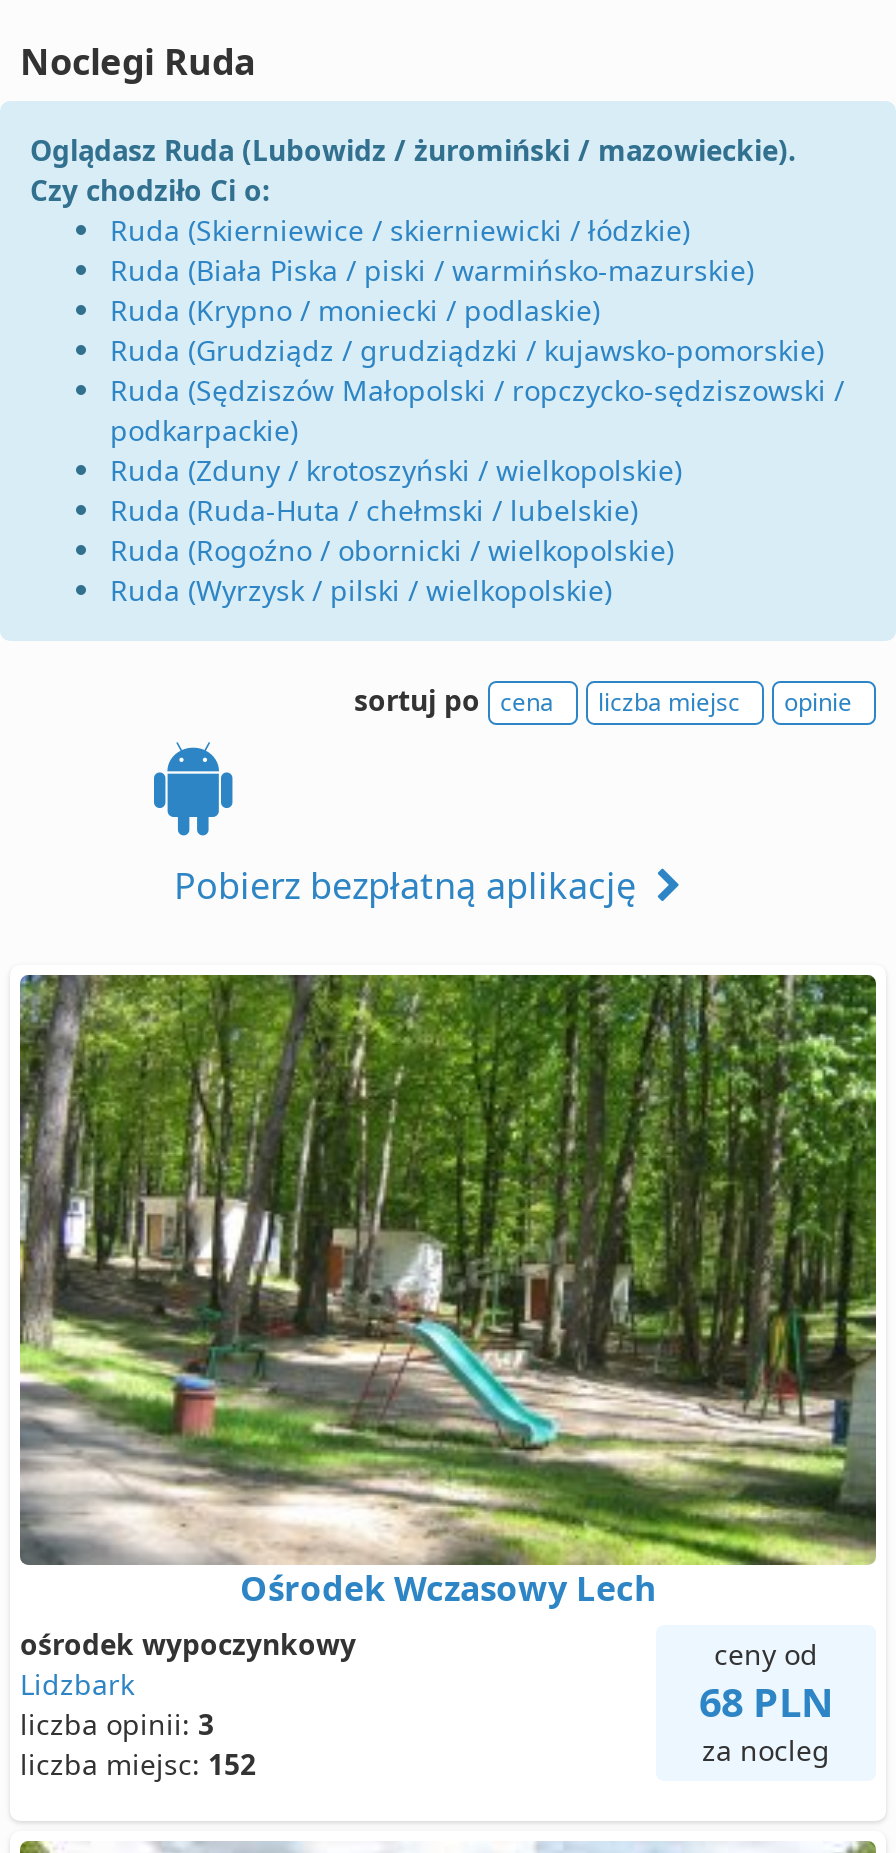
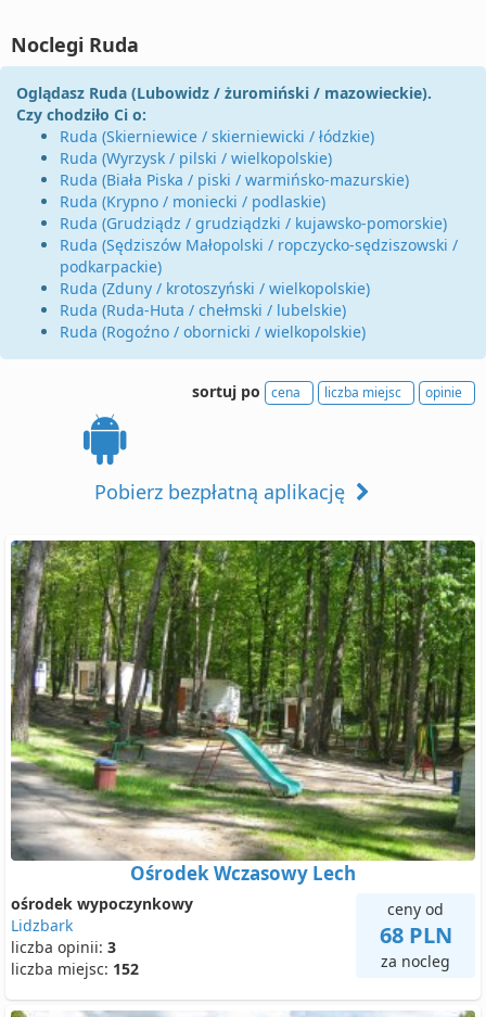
moved [110,251,844,569] -> [60,169,458,342]: Ruda (Biała Piska / piski / warmińsko-mazurskie) | Ruda (Krypno / moniecki / podlaskie) | Ruda (Grudziądz / grudziądzki / kujawsko-pomorskie) | Ruda (Sędziszów Małopolski / ropczycko-sędziszowski / | podkarpackie) | Ruda (Zduny / krotoszyński / wielkopolskie) | Ruda (Ruda-Huta / chełmski / lubelskie) | Ruda (Rogoźno / obornicki / wielkopolskie)
moved [110,571,612,609] -> [60,148,332,168]: Ruda (Wyrzysk / pilski / wielkopolskie)

